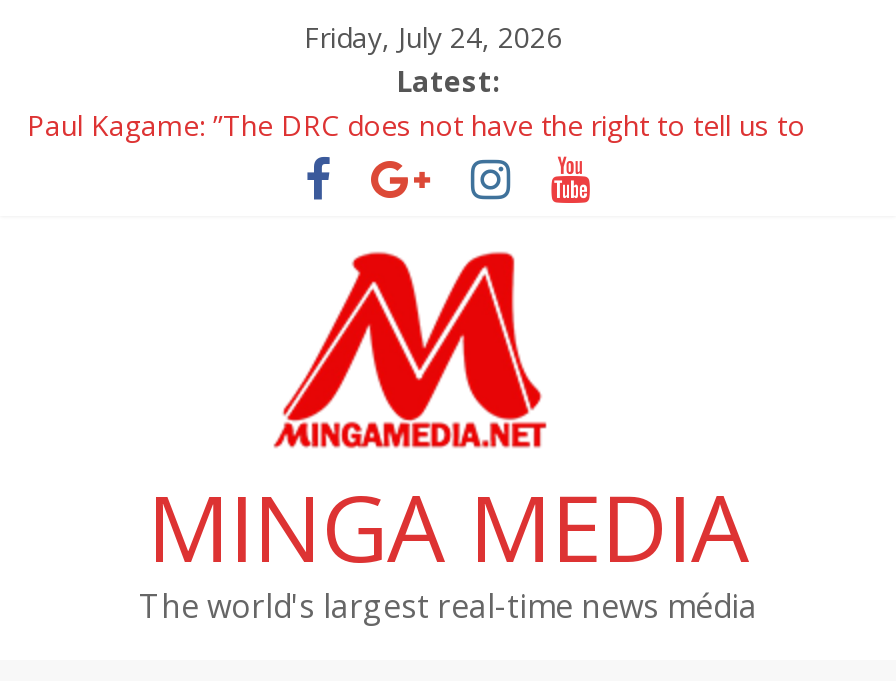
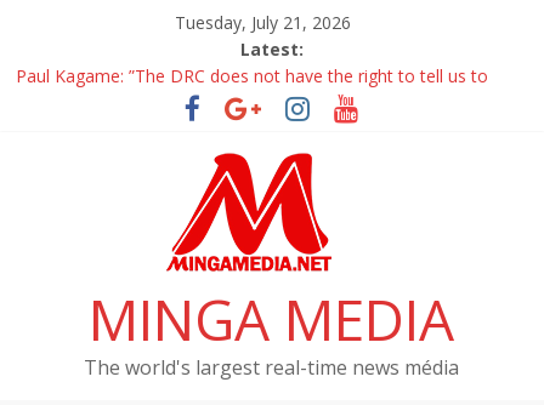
[304,18,562,56] Friday, July 24, 2026 -> [175,11,351,34] Tuesday, July 21, 2026

